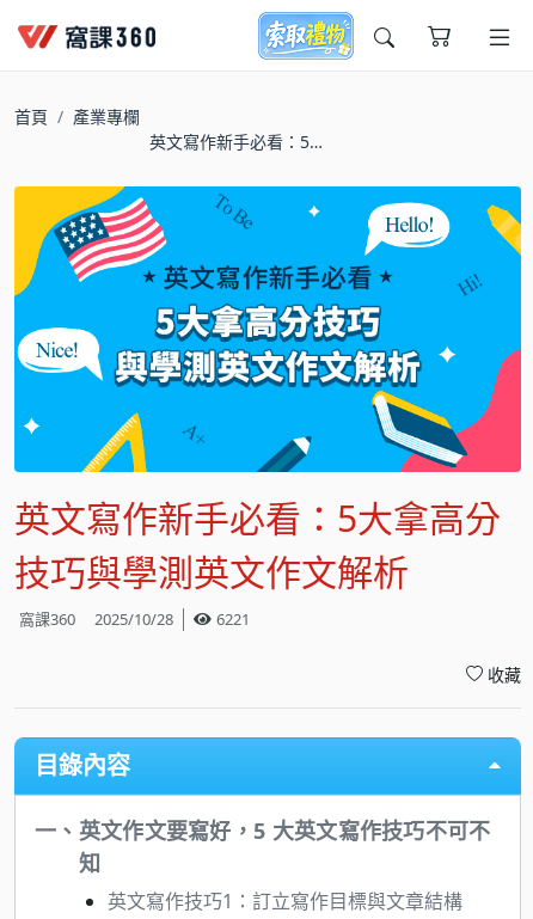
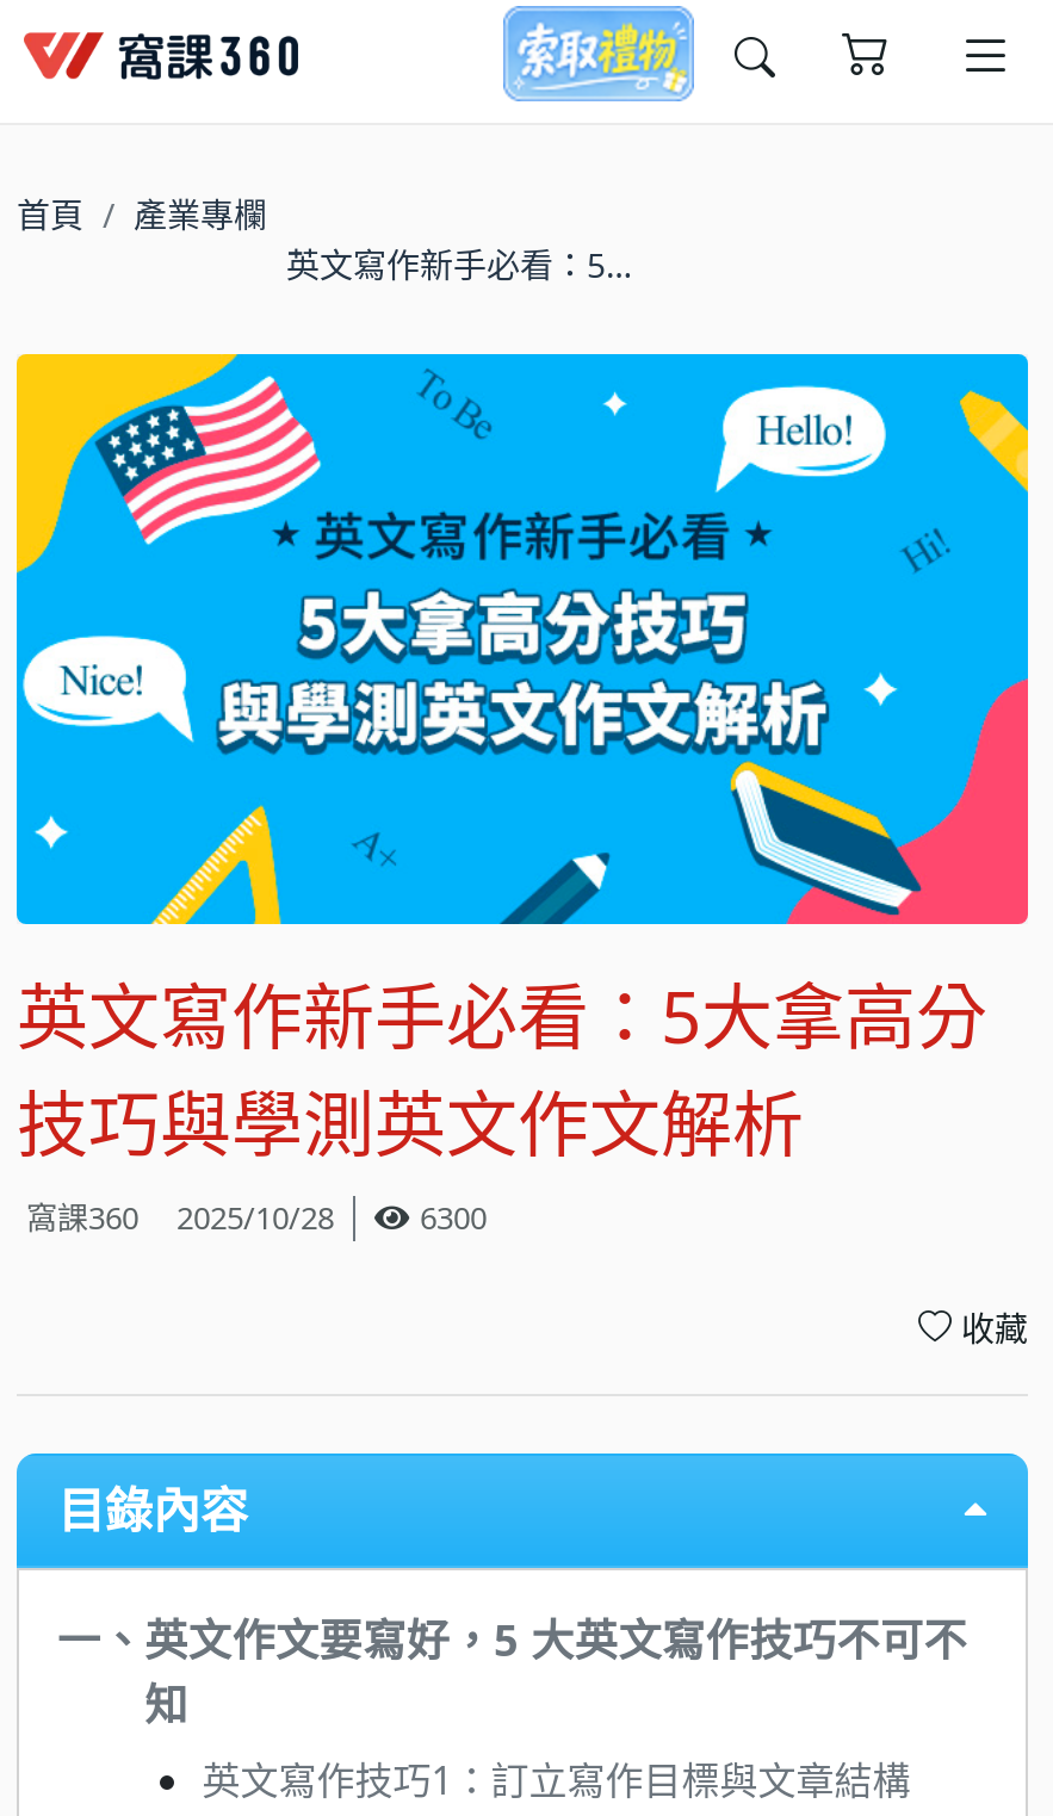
[19,608,250,629] 窩課360 2025/10/28 6221 -> [26,1195,487,1238] 窩課360 2025/10/28 6300

